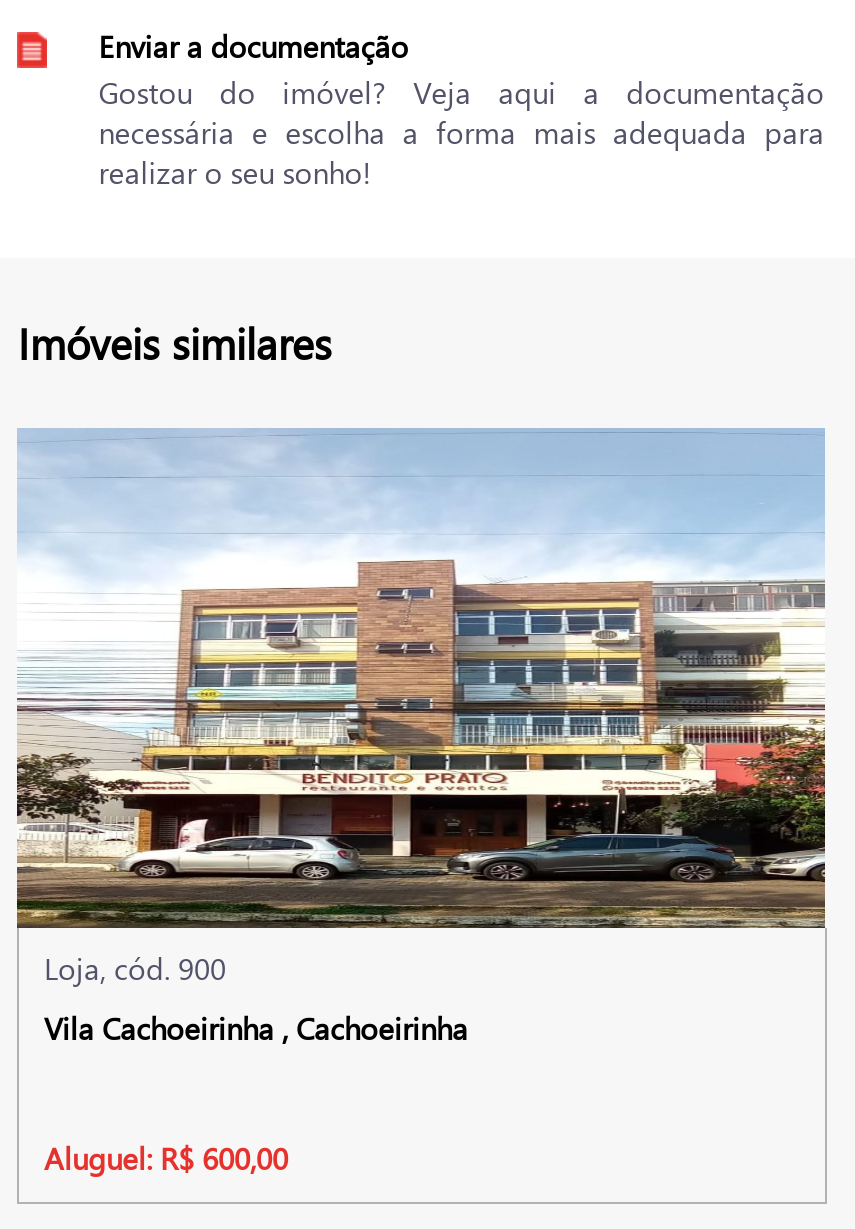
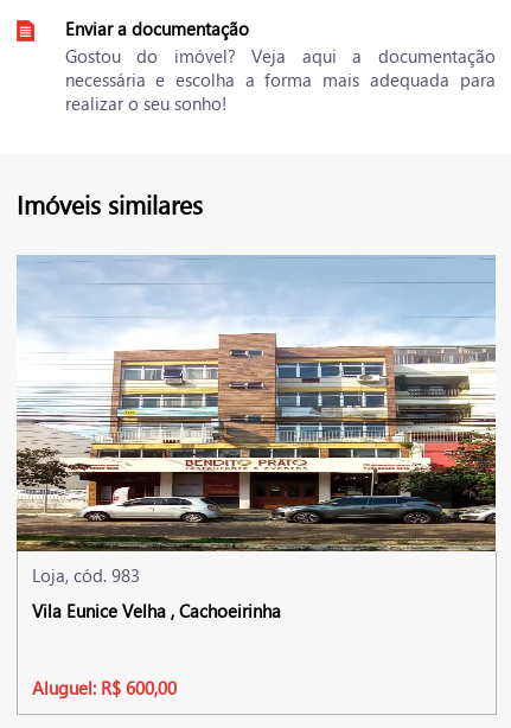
[44,947,226,987] Loja, cód. 900 -> [33,563,140,586] Loja, cód. 983
[44,1007,468,1047] Vila Cachoeirinha , Cachoeirinha -> [33,598,282,622] Vila Eunice Velha , Cachoeirinha

